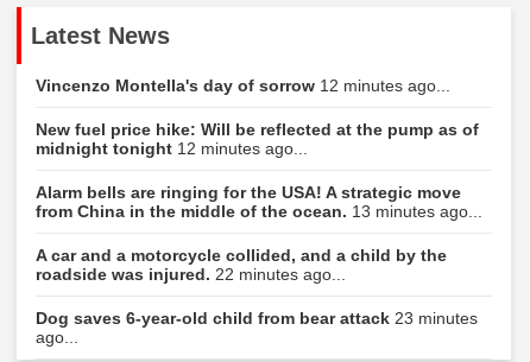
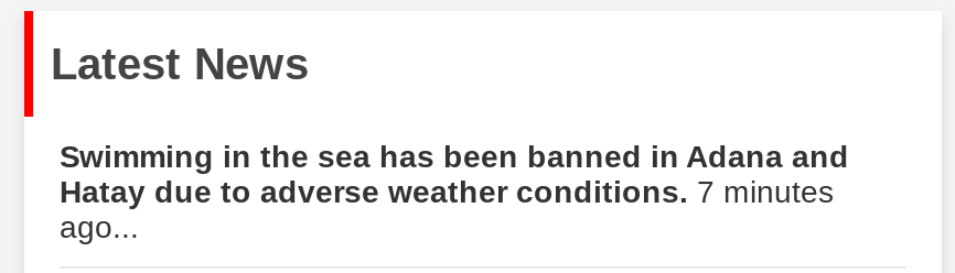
[36,77,482,328] Vincenzo Montella's day of sorrow 12 minutes ago... | New fuel price hike: Will be reflected at the pump as of | midnight tonight 12 minutes ago... | Alarm bells are ringing for the USA! A strategic move | from China in the middle of the ocean. 13 minutes ago... | A car and a motorcycle collided, and a child by the | roadside was injured. 22 minutes ago... | Dog saves 6-year-old child from bear attack 23 minutes -> [60,140,849,210] Swimming in the sea has been banned in Adana and | Hatay due to adverse weather conditions. 7 minutes

